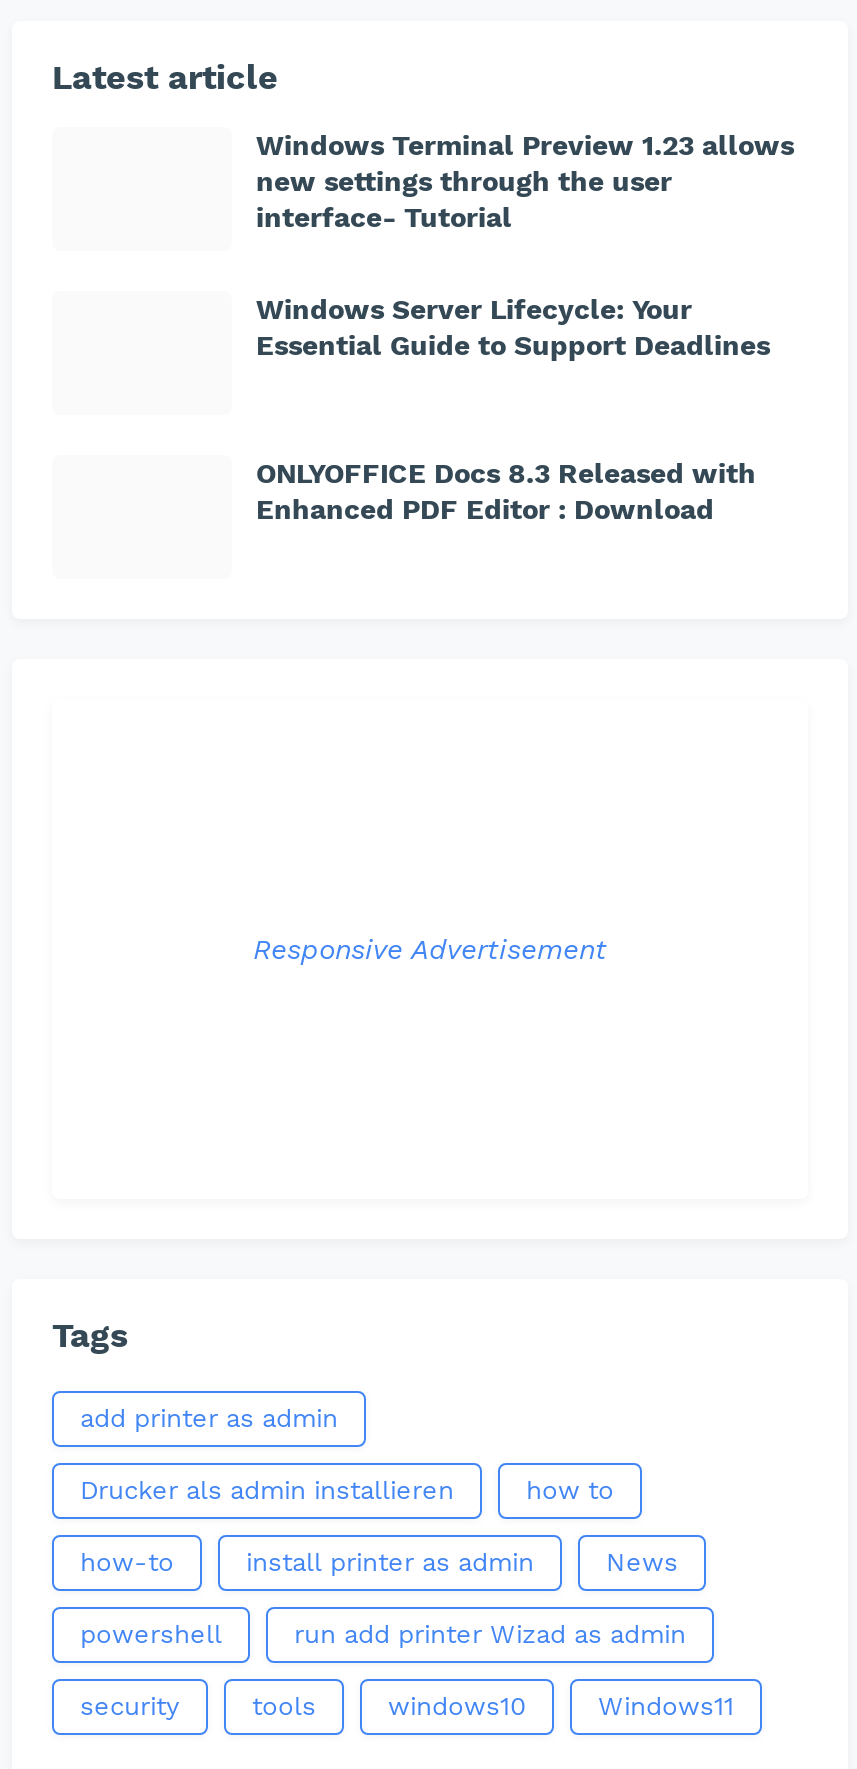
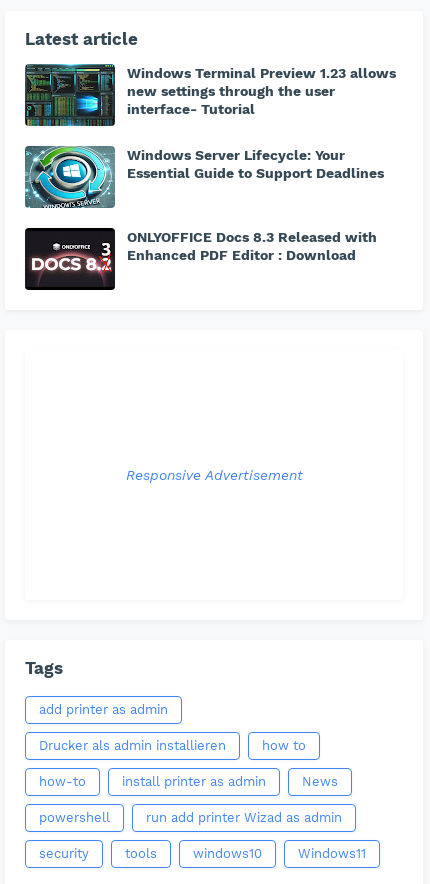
none -> [24,63,116,127] [image]
none -> [24,145,116,209] [image]
none -> [24,227,116,291] [image]

